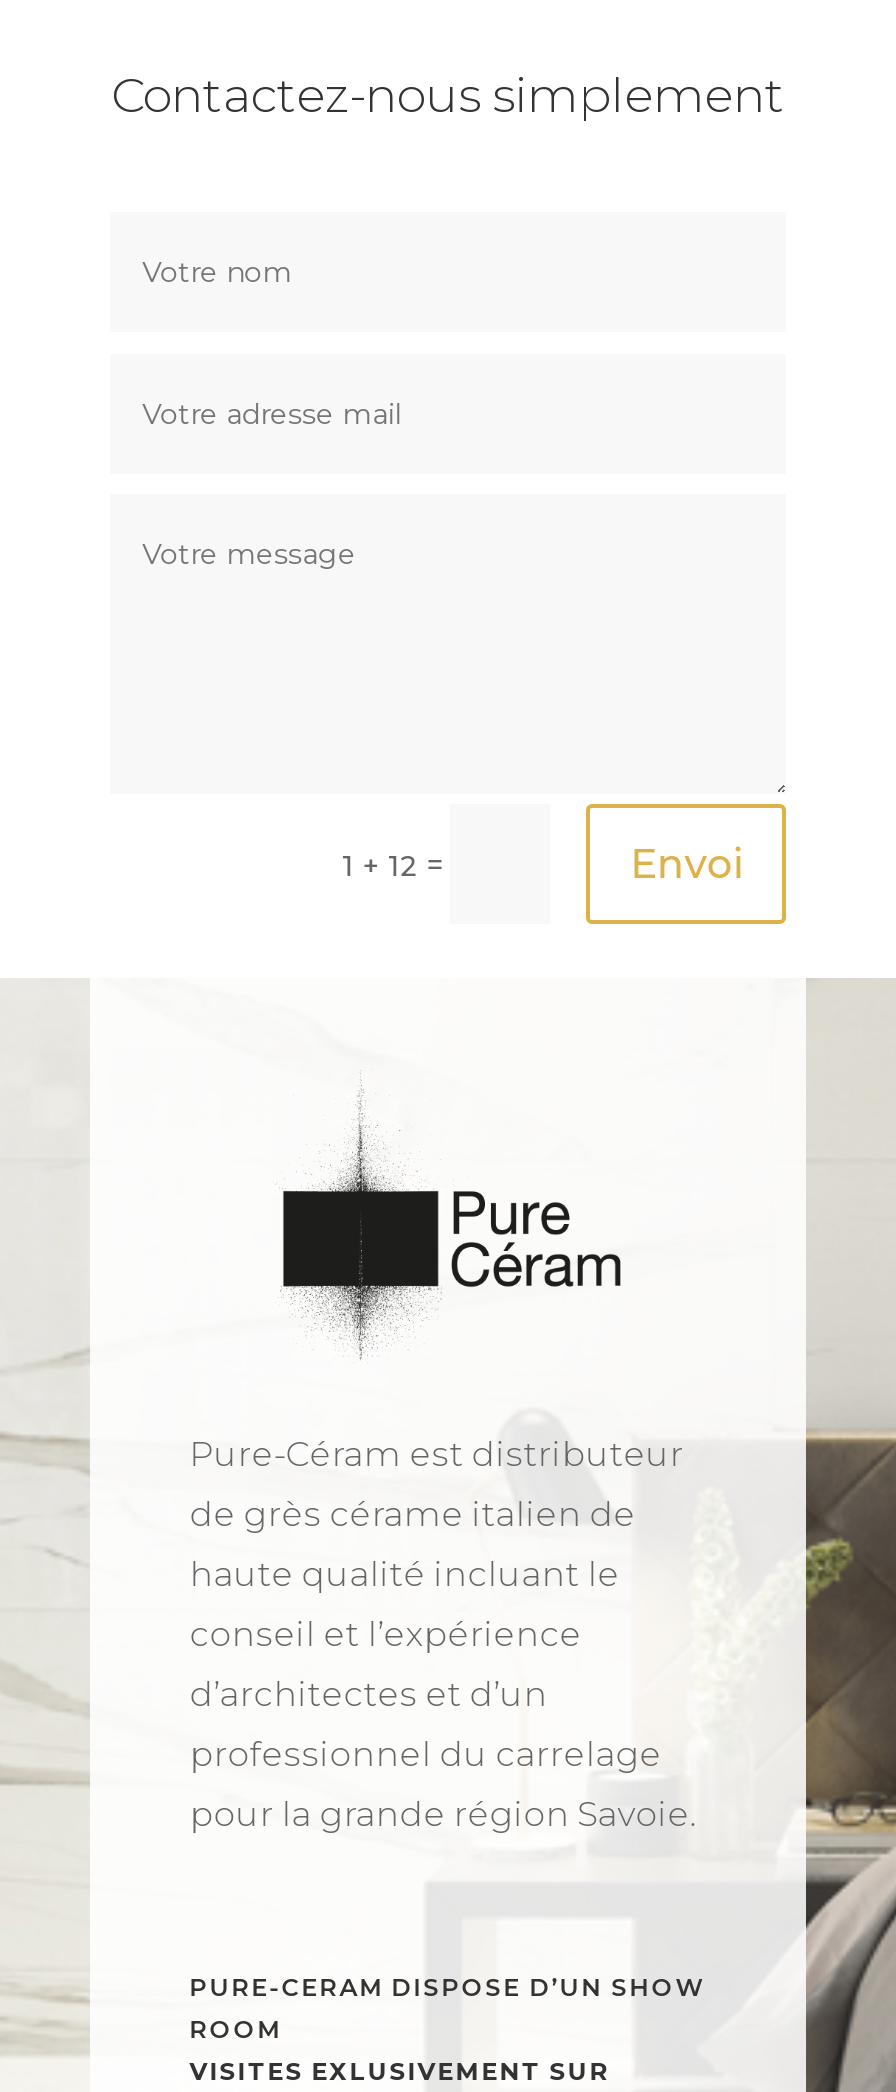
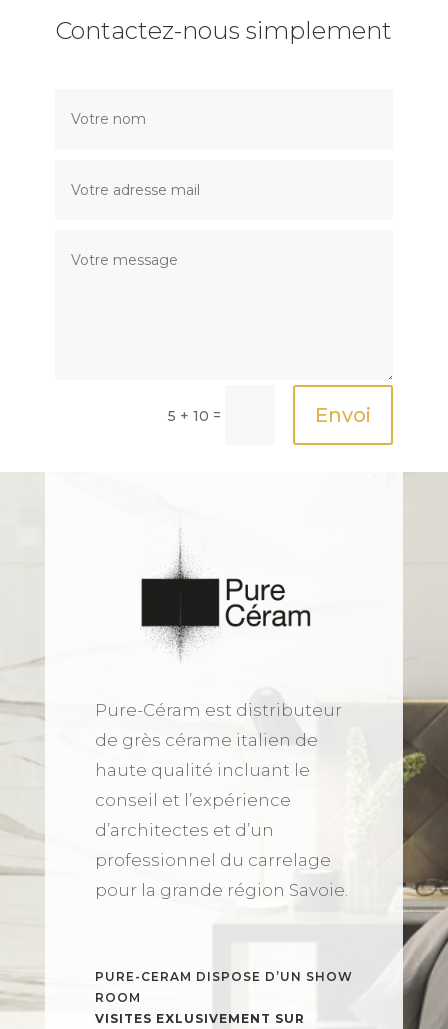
[342,847,450,884] 1 + 12 = -> [168,406,225,425] 5 + 10 =

